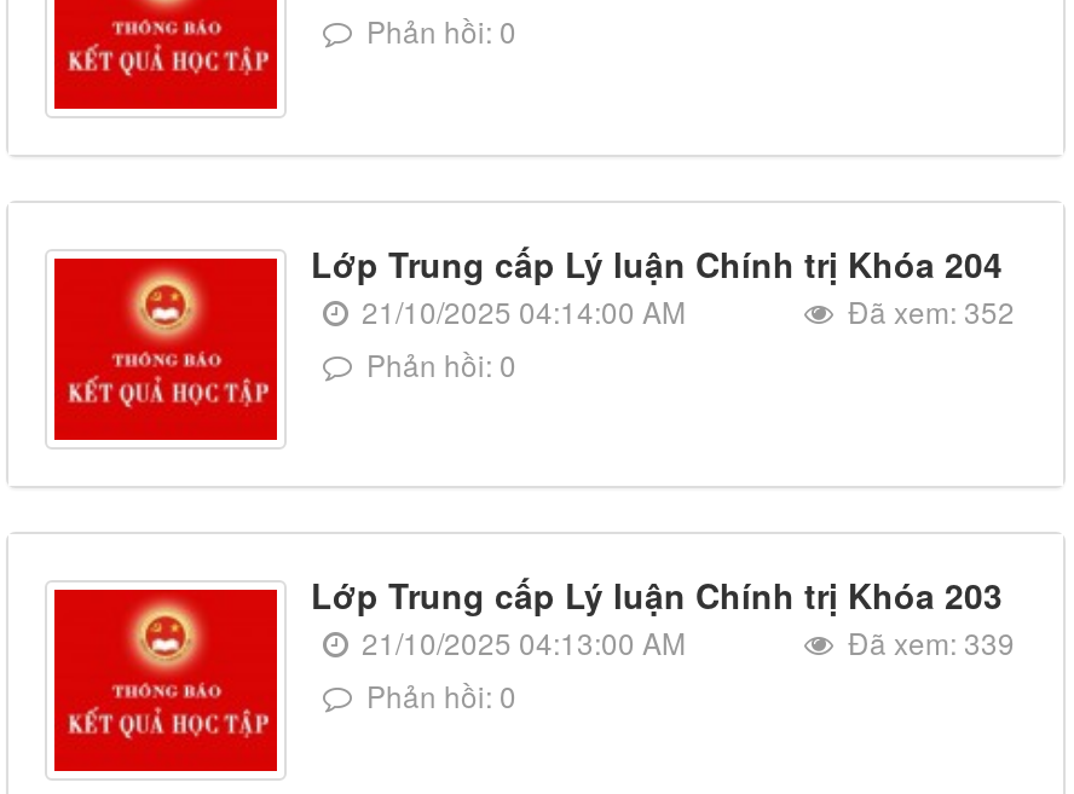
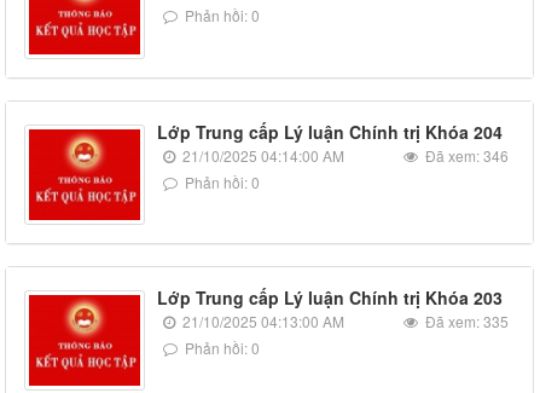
[841,289,1015,330] Đã xem: 352 -> [422,145,509,165] Đã xem: 346
[841,621,1015,662] Đã xem: 339 -> [422,311,509,331] Đã xem: 335

